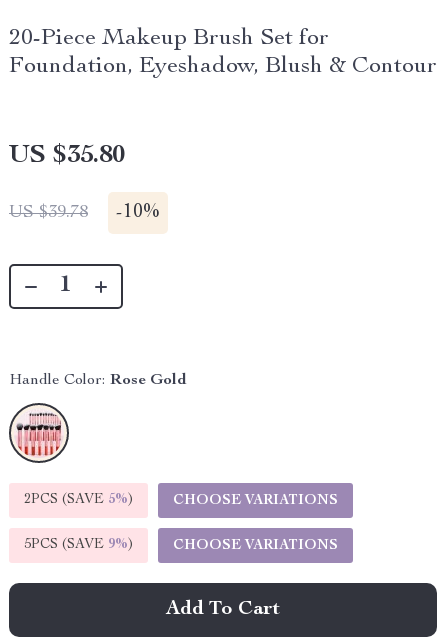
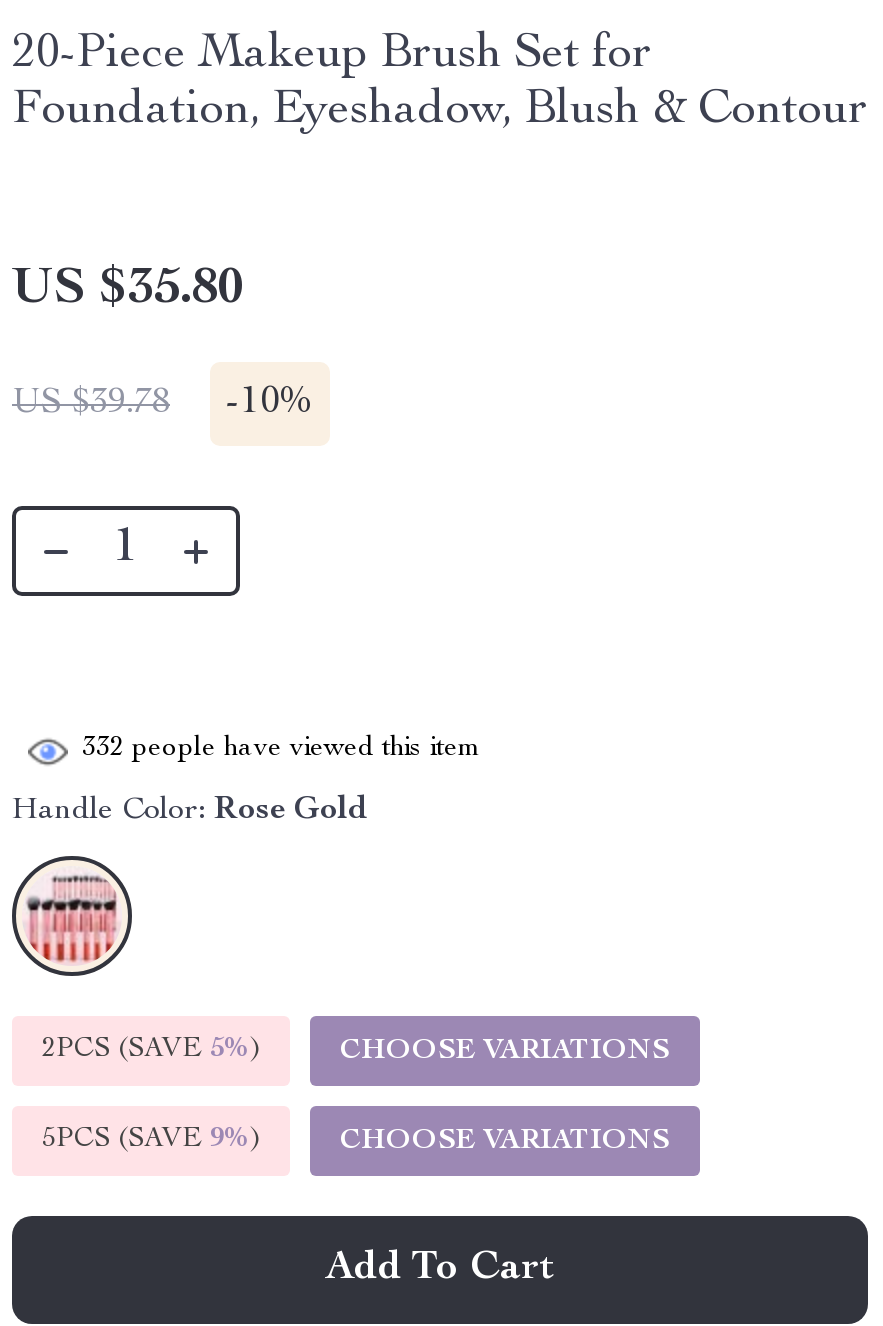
none -> [82,735,482,763] 332 people have viewed this item

